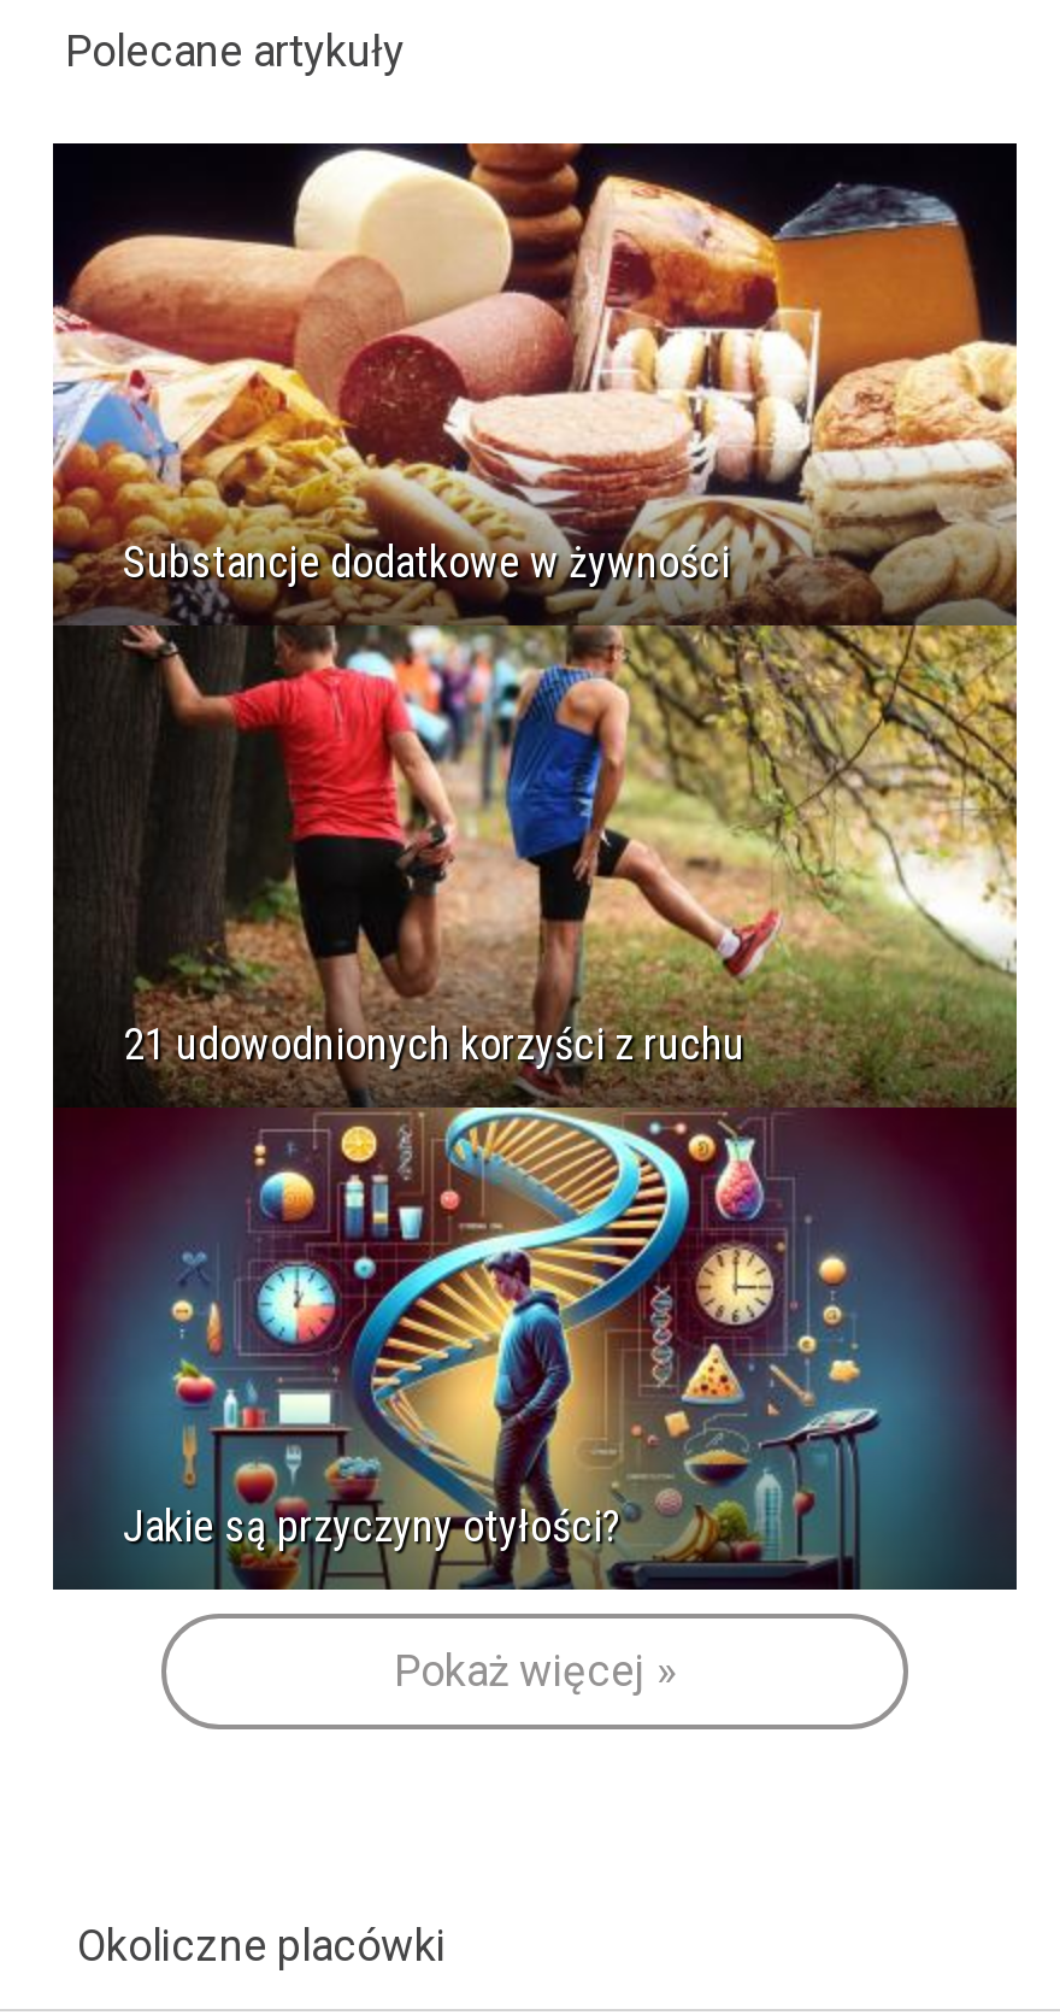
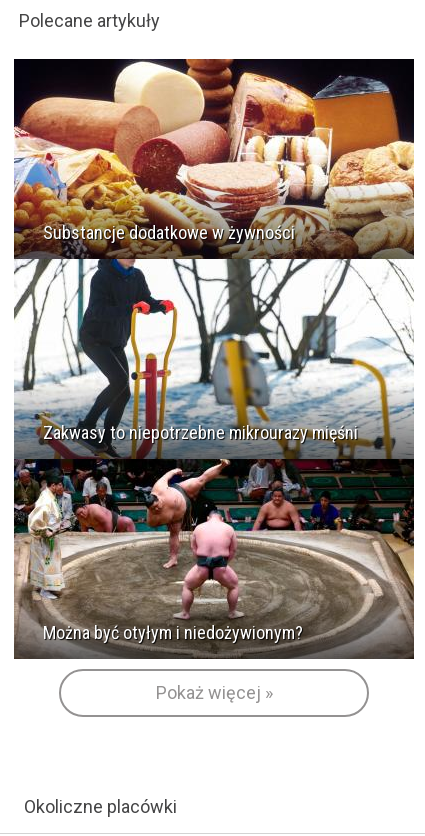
[51,623,1019,1590] [image] | 21 udowodnionych korzyści z ruchu -> [13,258,415,659] [image] | Zakwasy to niepotrzebne mikrourazy mięśni
[123,1500,622,1551] Jakie są przyczyny otyłości? -> [43,622,303,643] Można być otyłym i niedożywionym?

